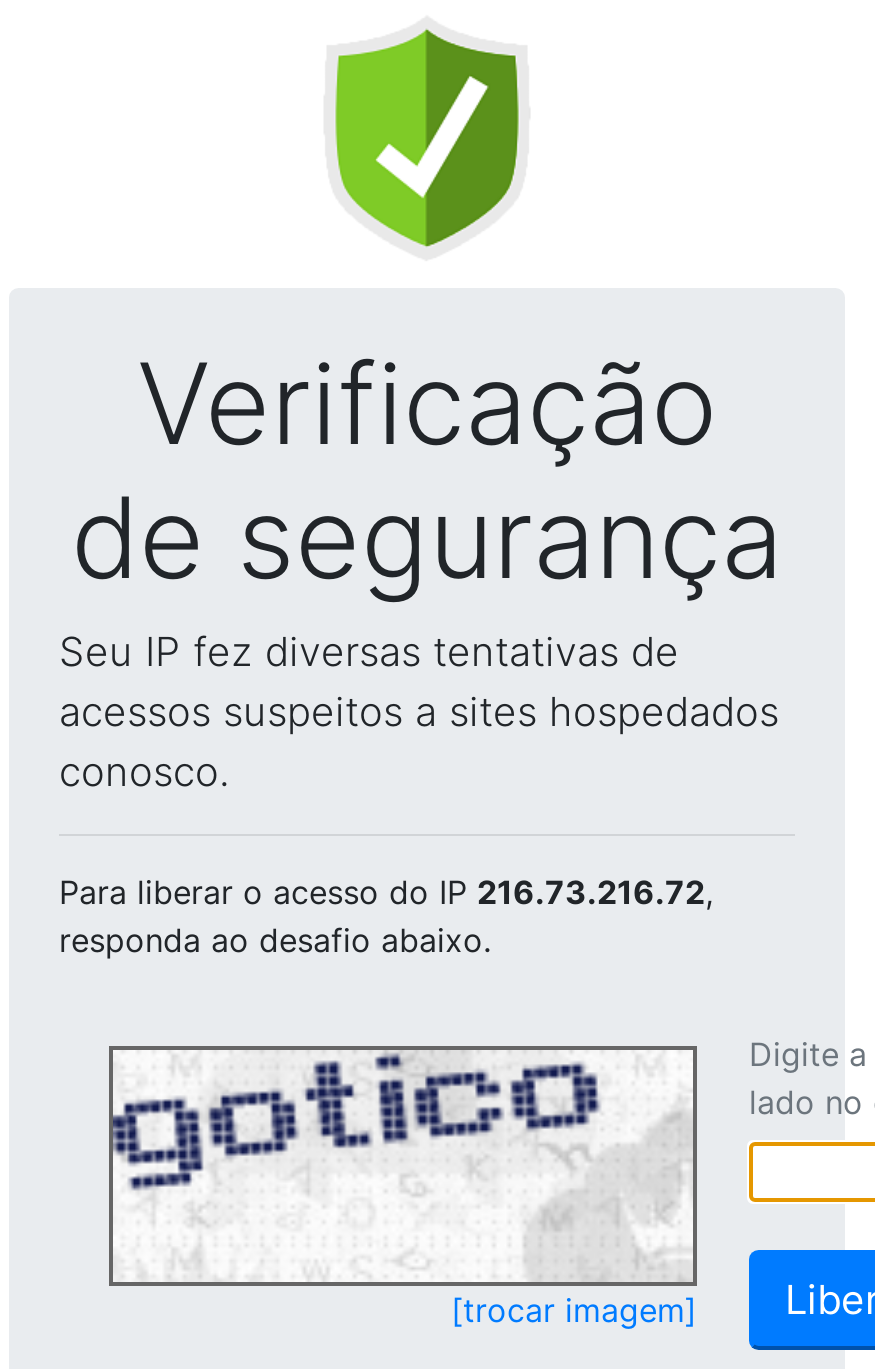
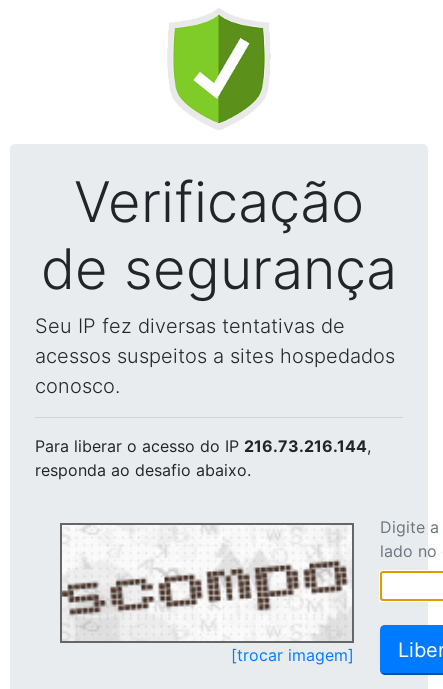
[59,872,713,912] Para liberar o acesso do IP 216.73.216.72, -> [35,436,371,456] Para liberar o acesso do IP 216.73.216.144,
[111,1054,685,1278] [image] -> [61,526,348,639] [image]

